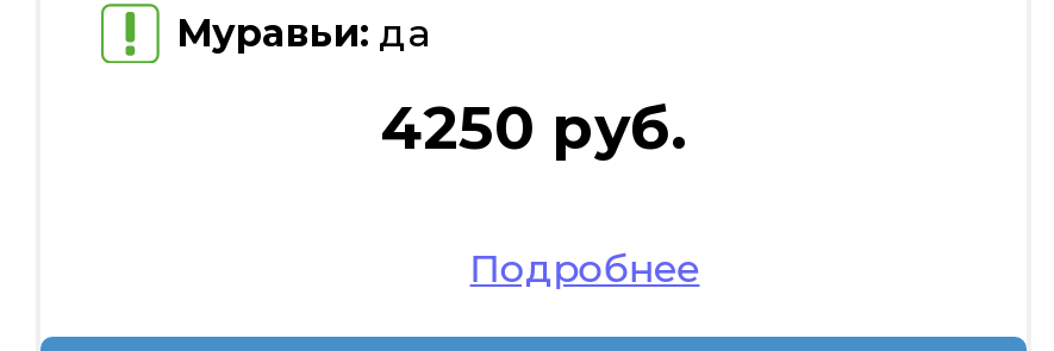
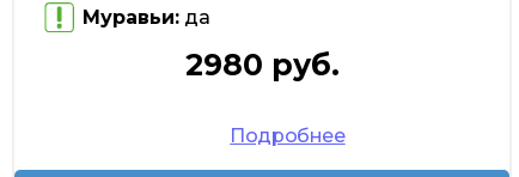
[380,92,687,163] 4250 руб. -> [185,47,339,83] 2980 руб.

